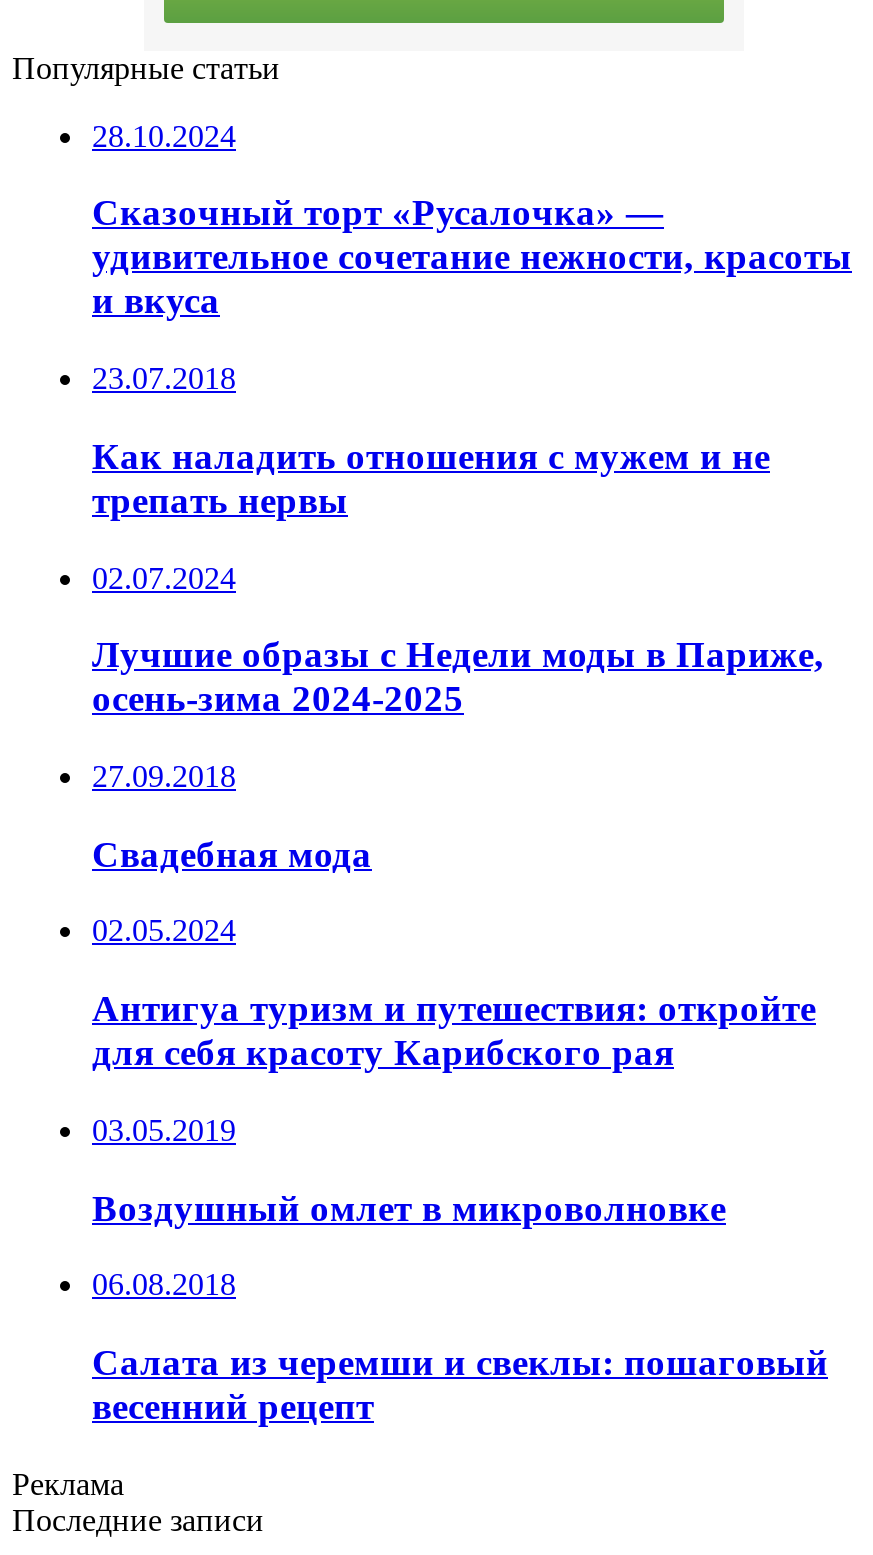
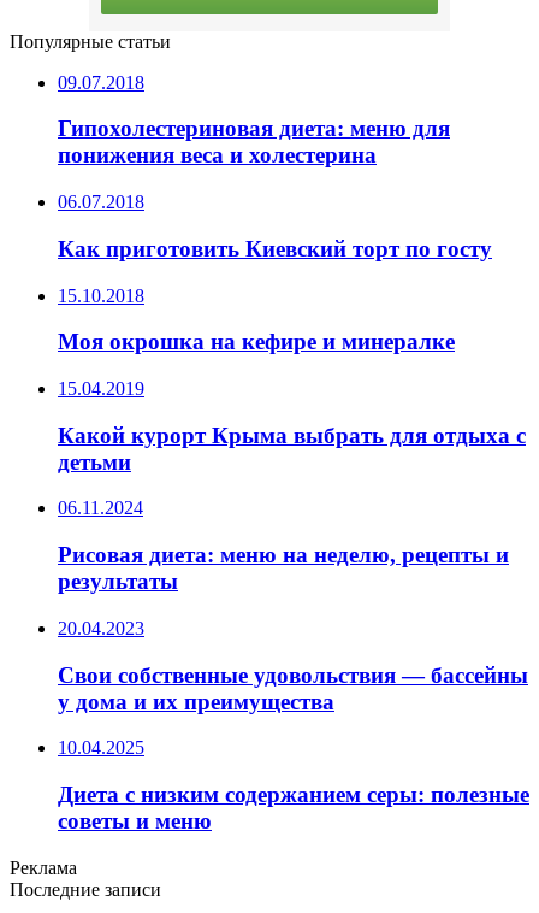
[92,118,236,152] 28.10.2024 -> [58,72,144,92] 09.07.2018
[92,192,852,322] Сказочный торт «Русалочка» — | удивительное сочетание нежности, красоты | и вкуса -> [58,116,450,168] Гипохолестериновая диета: меню для | понижения веса и холестерина
[92,361,236,395] 23.07.2018 -> [58,192,144,212] 06.07.2018
[92,435,770,521] Как наладить отношения с мужем и не | трепать нервы -> [58,236,492,261] Как приготовить Киевский торт по госту
[92,560,236,594] 02.07.2024 -> [58,285,144,305] 15.10.2018
[92,634,824,720] Лучшие образы с Недели моды в Париже, | осень-зима 2024-2025 -> [58,329,455,354] Моя окрошка на кефире и минералке
[92,759,236,793] 27.09.2018 -> [58,378,144,399] 15.04.2019
[92,832,372,874] Свадебная мода -> [58,422,526,474] Какой курорт Крыма выбрать для отдыха с | детьми
[92,914,236,948] 02.05.2024 -> [58,498,143,518] 06.11.2024
[92,987,816,1073] Антигуа туризм и путешествия: откройте | для себя красоту Карибского рая -> [58,542,509,594] Рисовая диета: меню на неделю, рецепты и | результаты
[92,1113,236,1147] 03.05.2019 -> [58,618,144,638] 20.04.2023
[92,1186,726,1228] Воздушный омлет в микроволновке -> [58,662,528,714] Свои собственные удовольствия — бассейны | у дома и их преимущества
[92,1268,236,1302] 06.08.2018 -> [58,738,144,758] 10.04.2025
[92,1341,828,1427] Салата из черемши и свеклы: пошаговый | весенний рецепт -> [58,782,529,834] Диета с низким содержанием серы: полезные | советы и меню

